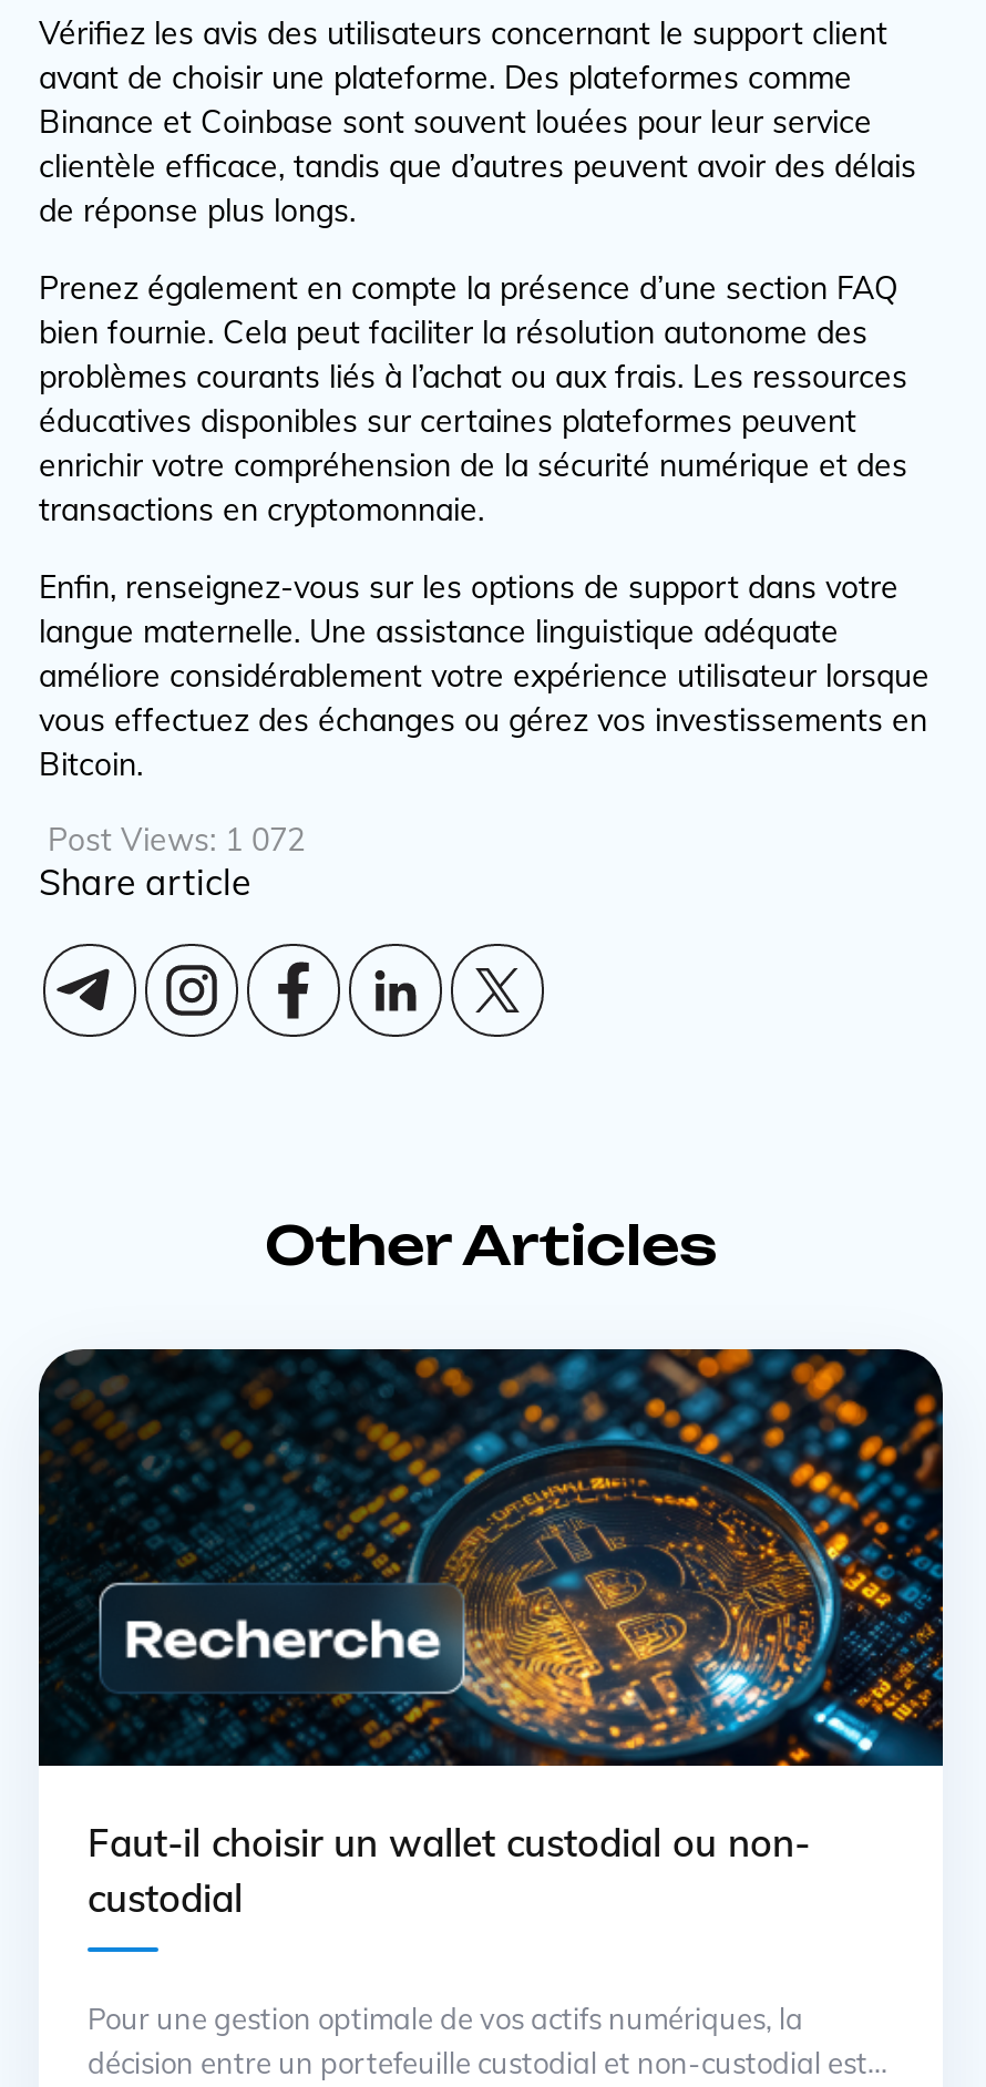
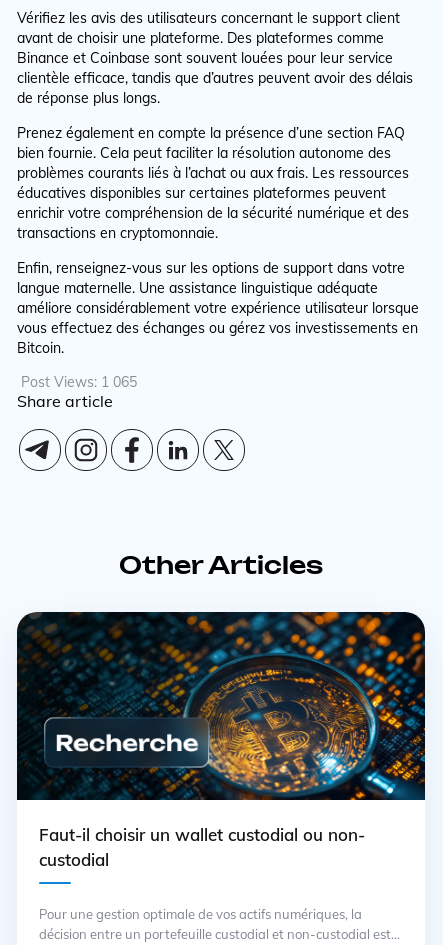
[48,820,305,860] Post Views: 1 072 -> [21,373,137,391] Post Views: 1 065

